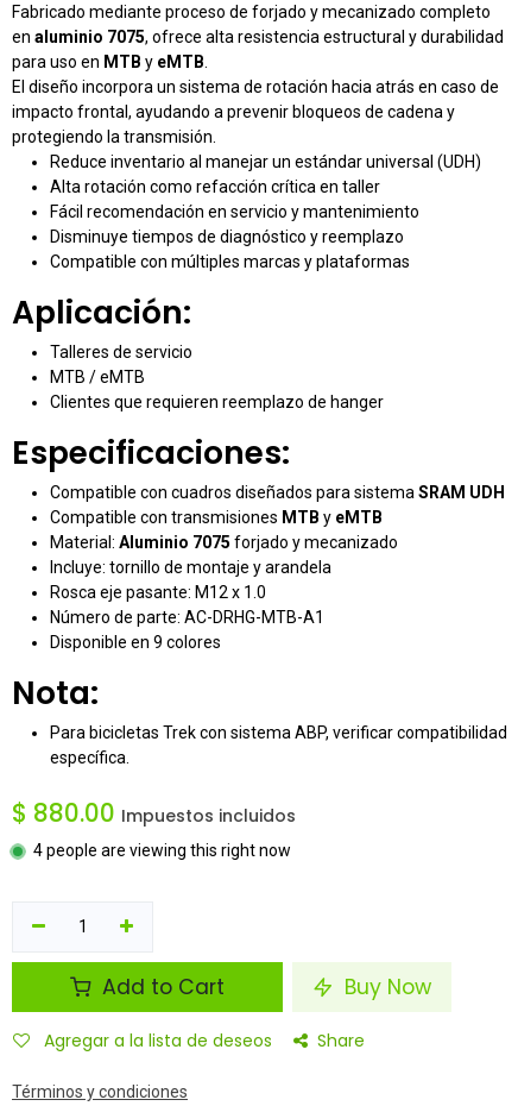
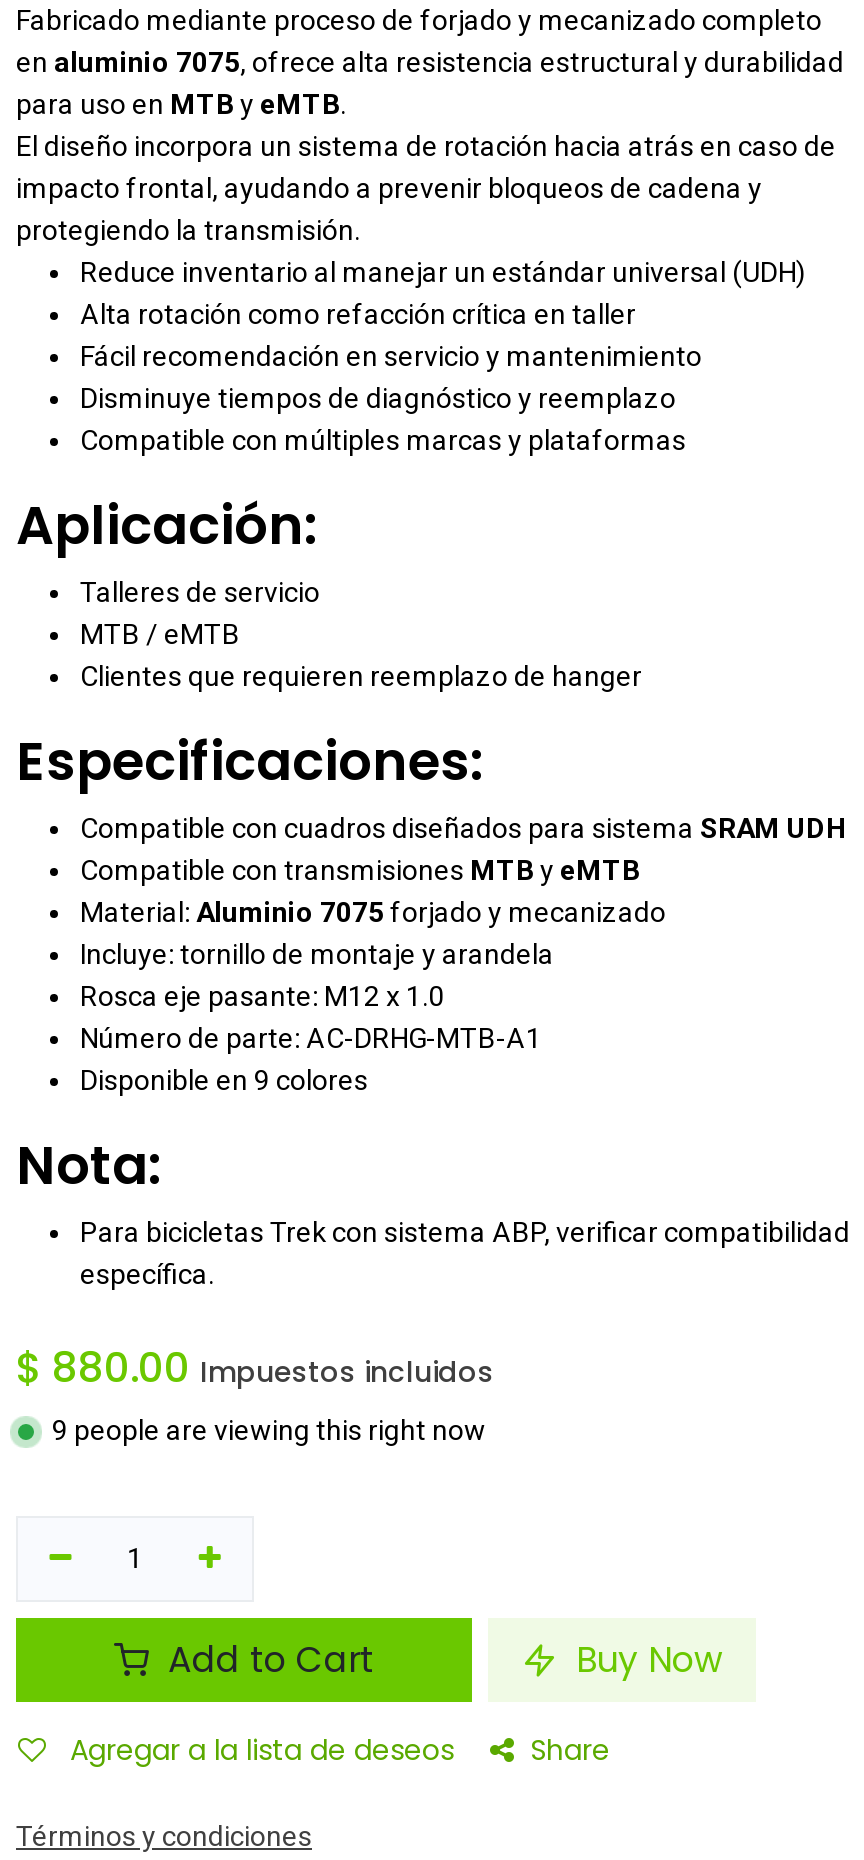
[33,841,291,860] 4 people are viewing this right now -> [52,1415,486,1447] 9 people are viewing this right now

